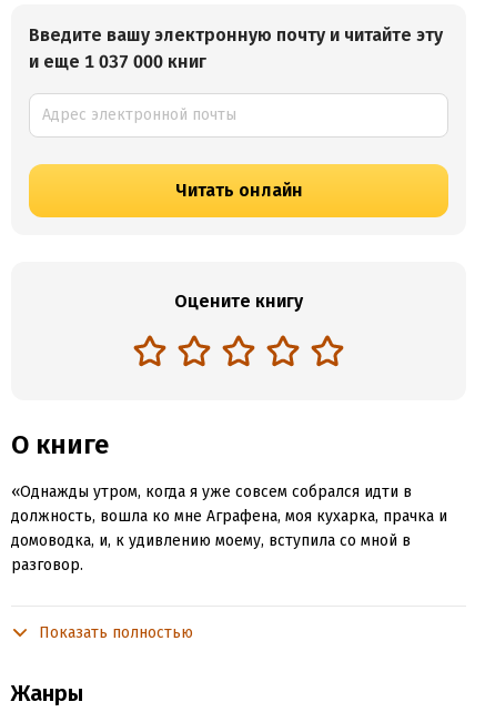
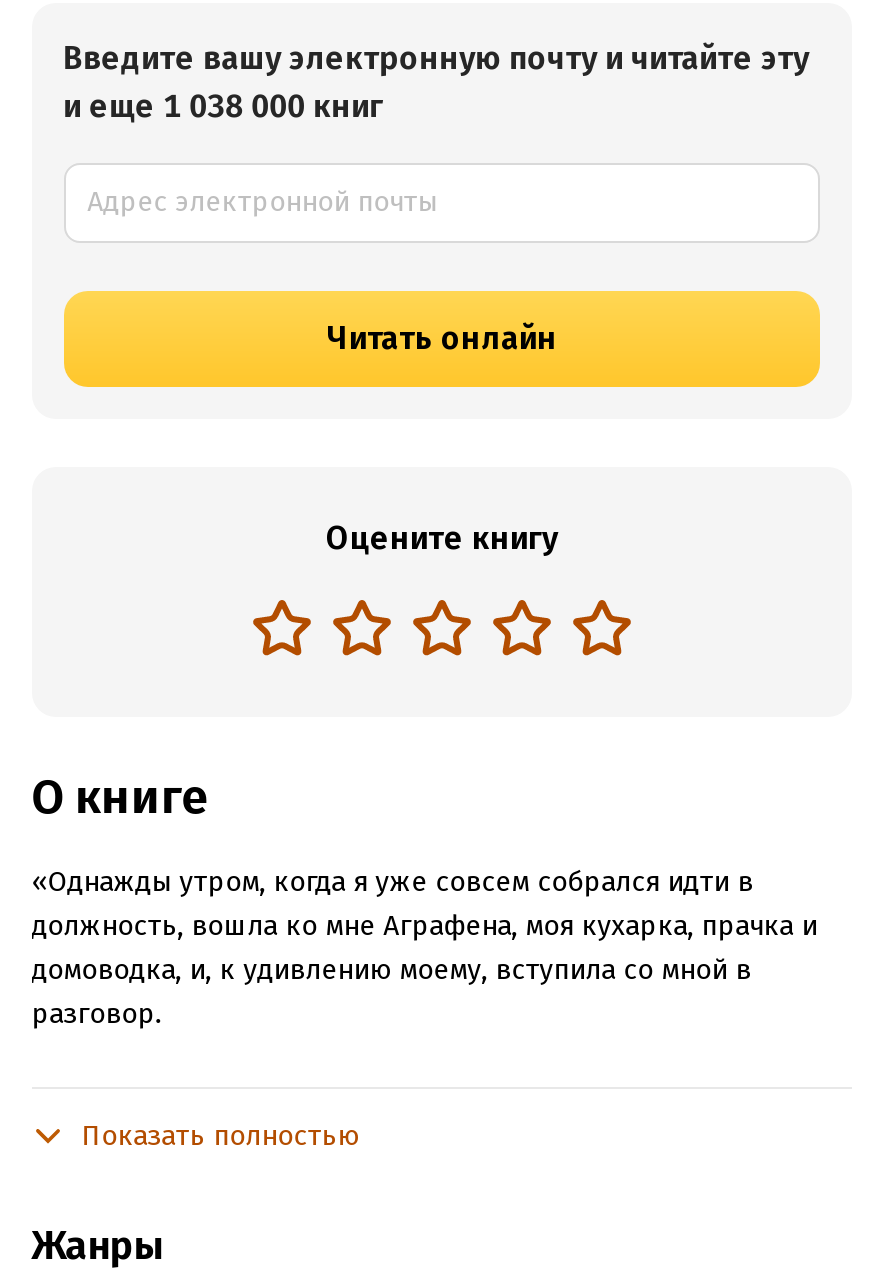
[29,51,206,72] и еще 1 037 000 книг -> [63,87,383,125] и еще 1 038 000 книг

